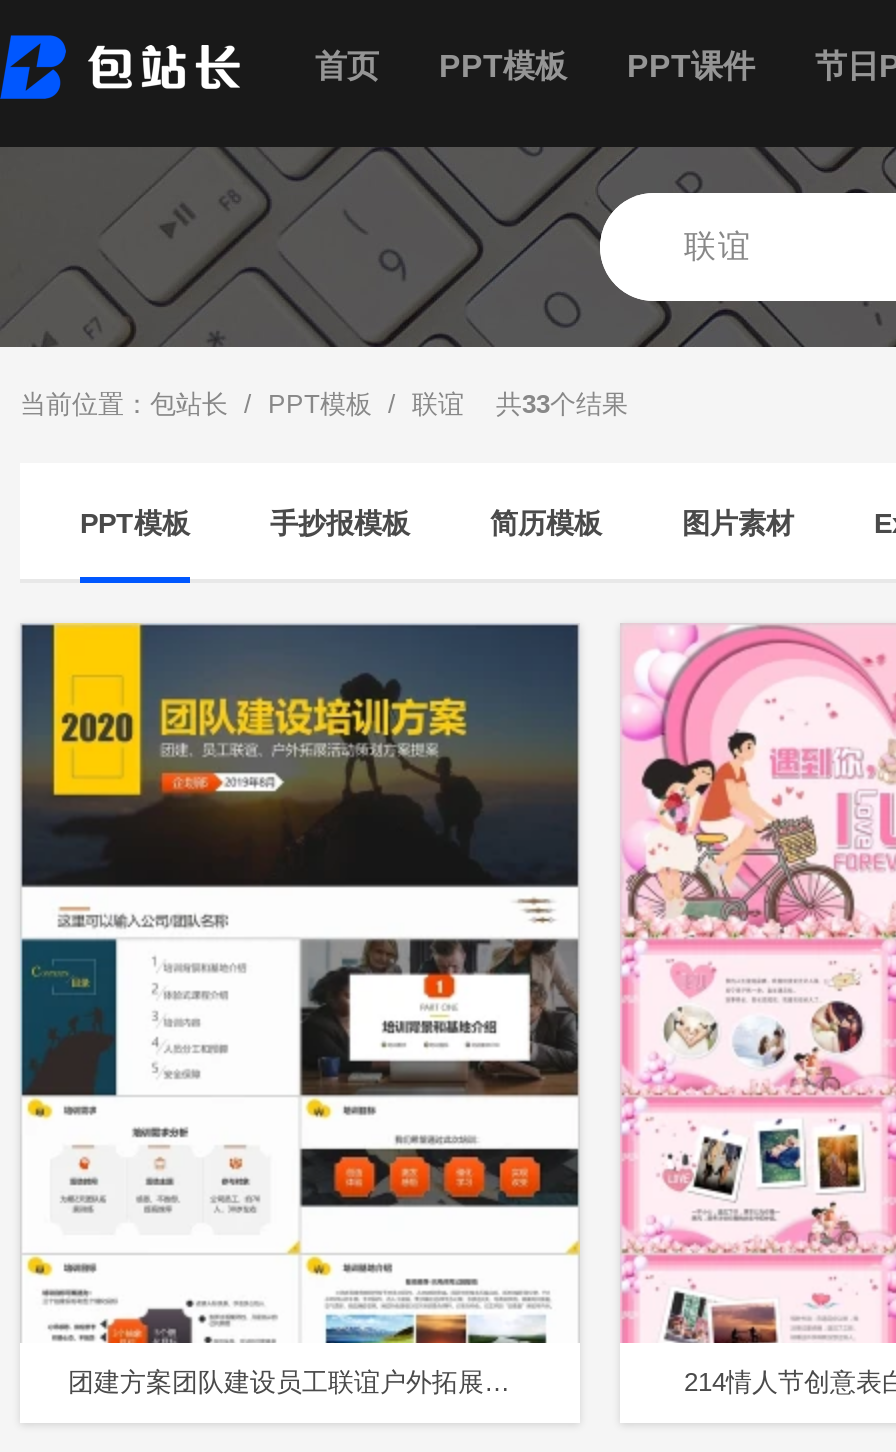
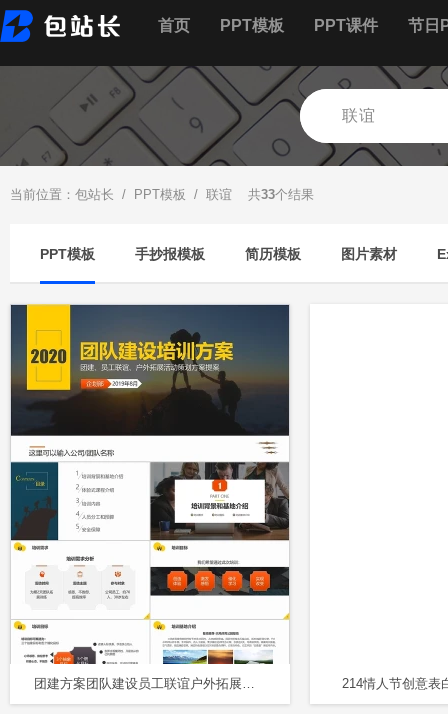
[620,623,890,1345] [image] -> none

